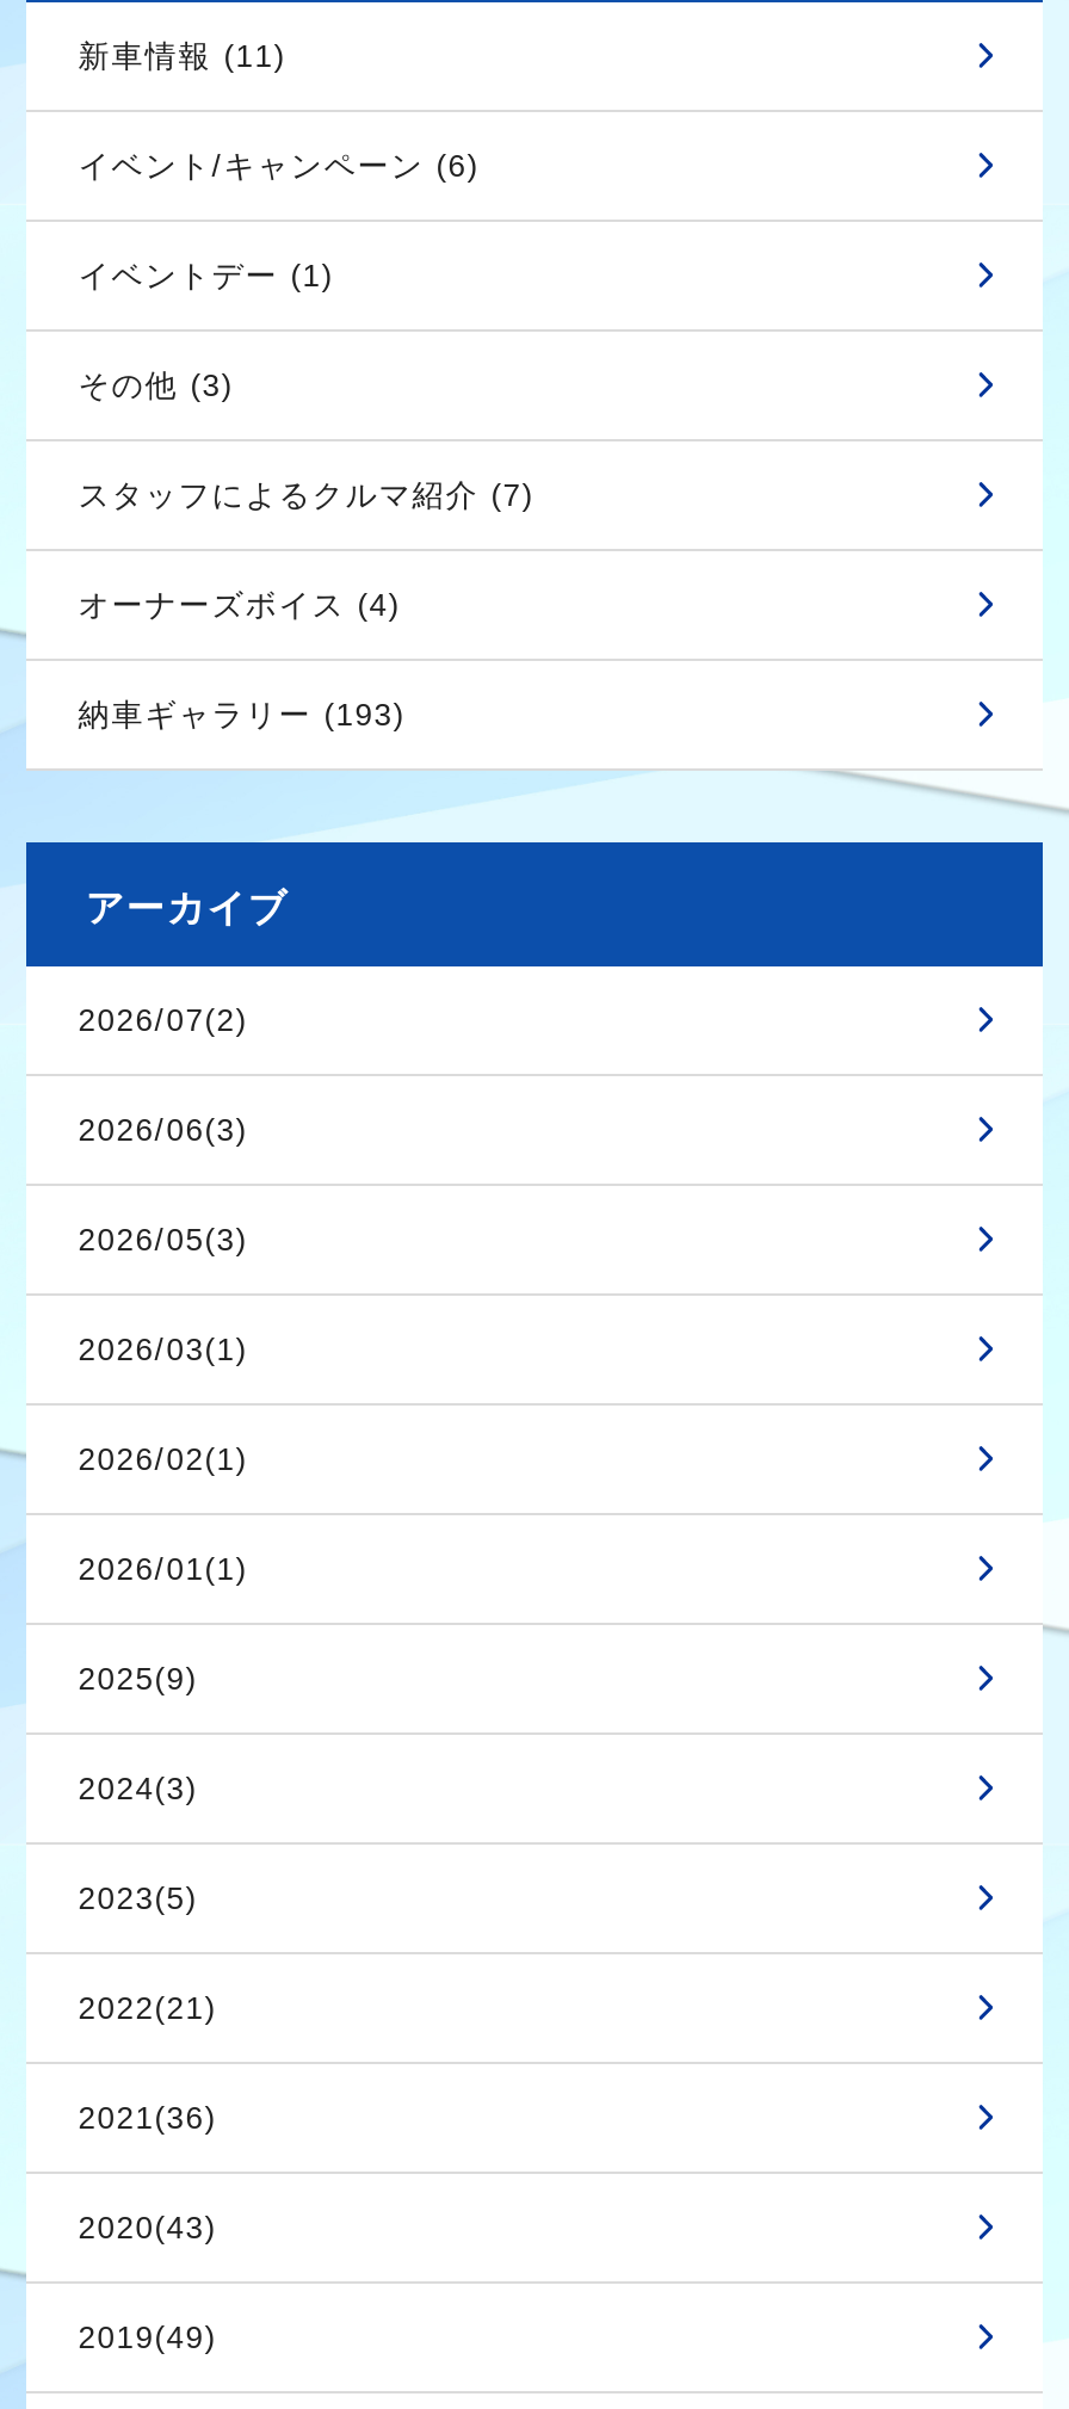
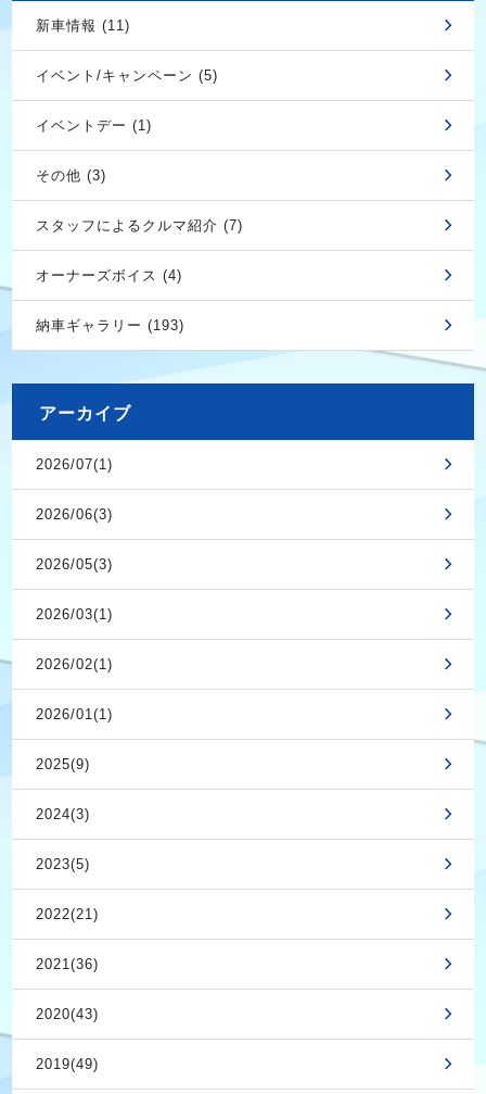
[78,148,479,184] イベント/キャンペーン (6) -> [36,67,218,84] イベント/キャンペーン (5)
[78,1002,248,1038] 2026/07(2) -> [36,456,113,472] 2026/07(1)

